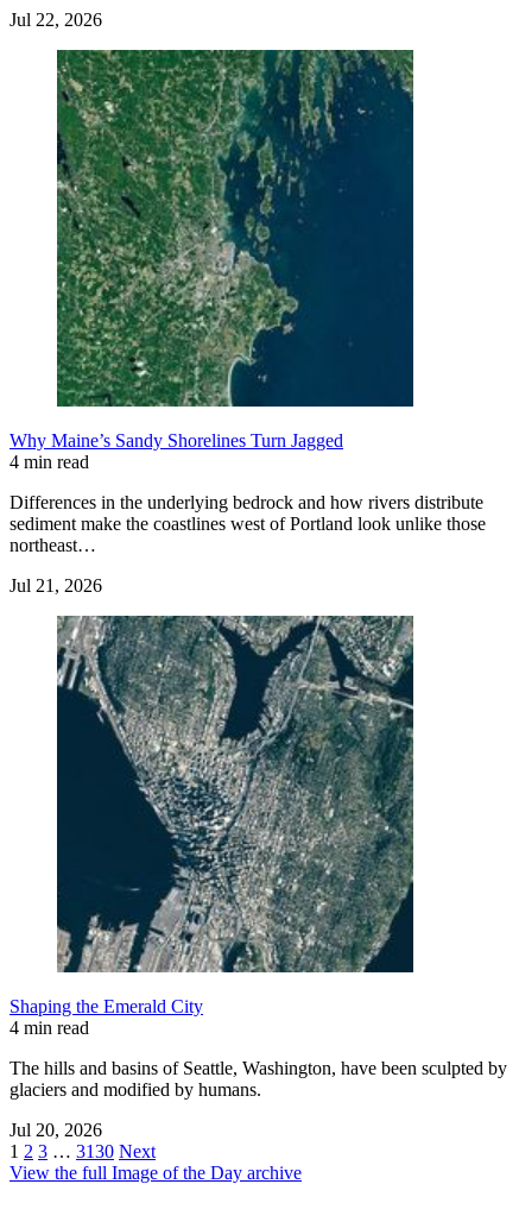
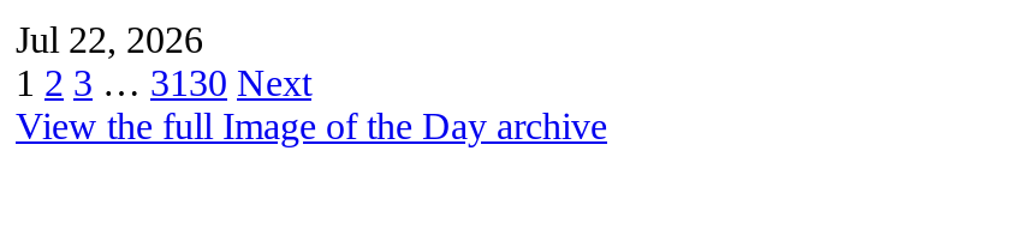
[10,49,486,596] [image] | Why Maine’s Sandy Shorelines Turn Jagged | 4 min read | Differences in the underlying bedrock and how rivers distribute | sediment make the coastlines west of Portland look unlike those | northeast… | Jul 21, 2026 -> none
[10,615,507,1140] [image] | Shaping the Emerald City | 4 min read | The hills and basins of Seattle, Washington, have been sculpted by | glaciers and modified by humans. | Jul 20, 2026 -> none

